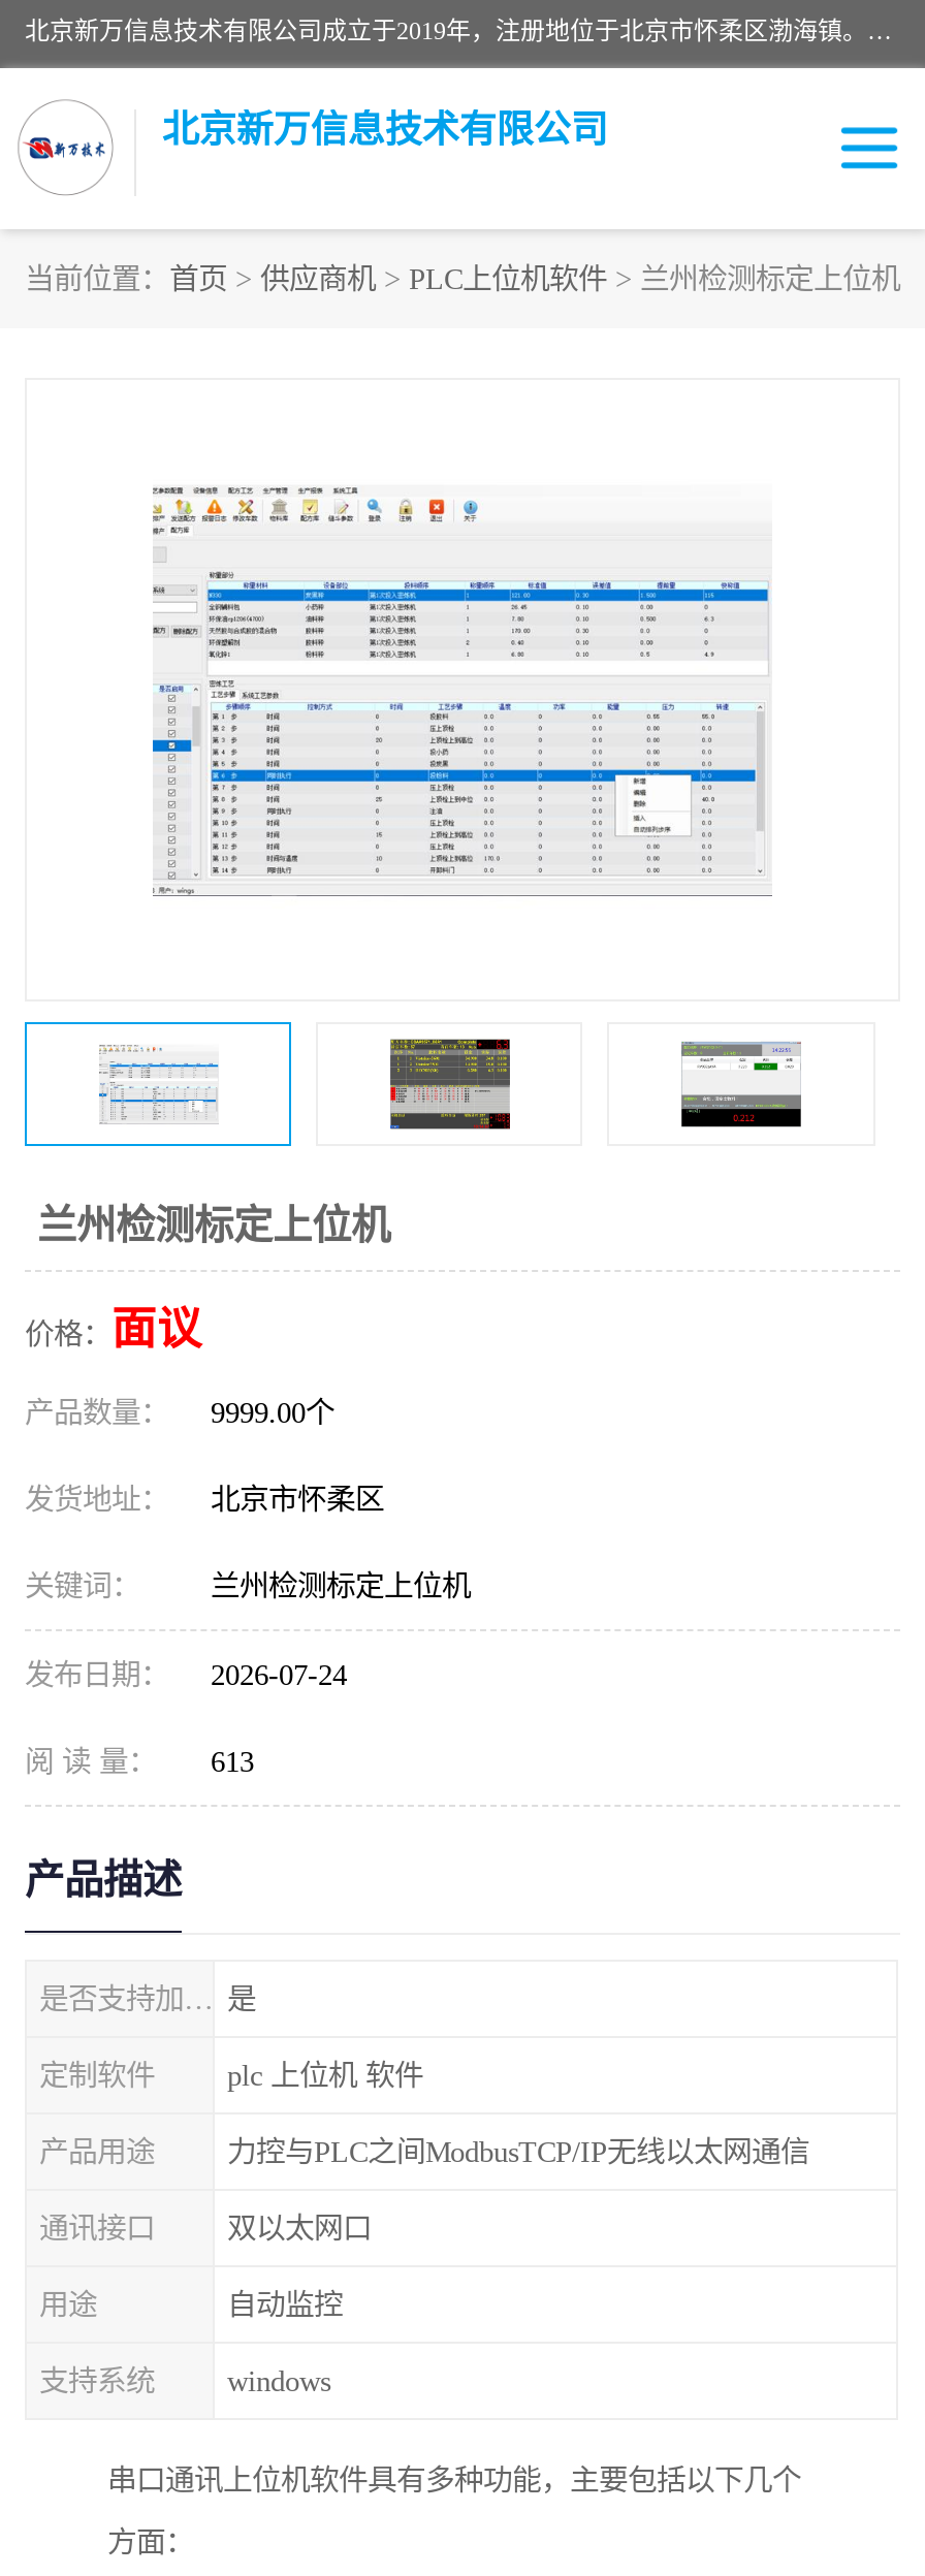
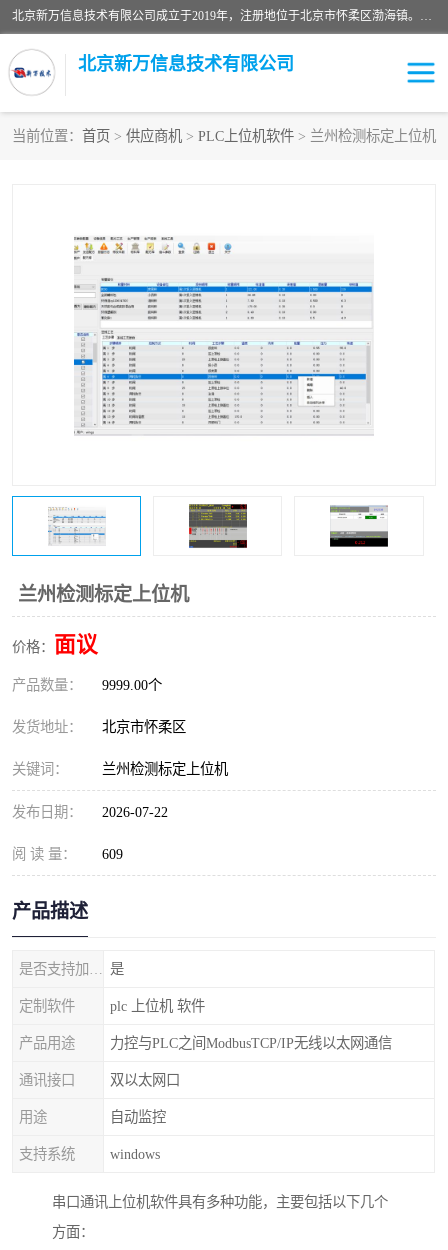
[211,1658,347,1691] 2026-07-24 -> [102,804,168,820] 2026-07-22
[25,1745,254,1778] 阅 读 量： 613 -> [12,846,123,862] 阅 读 量： 609

